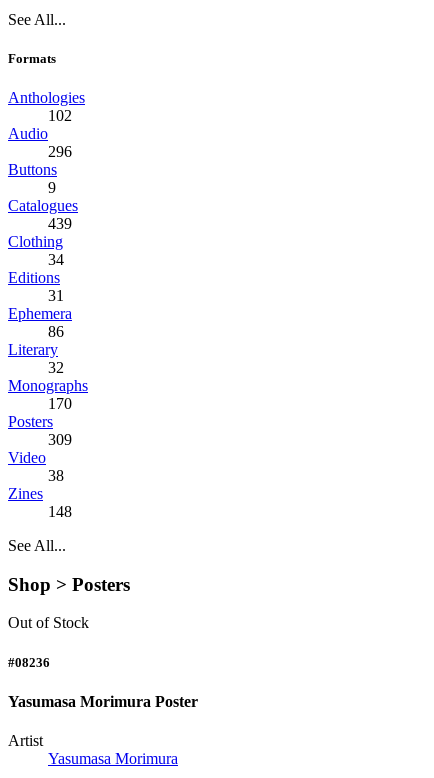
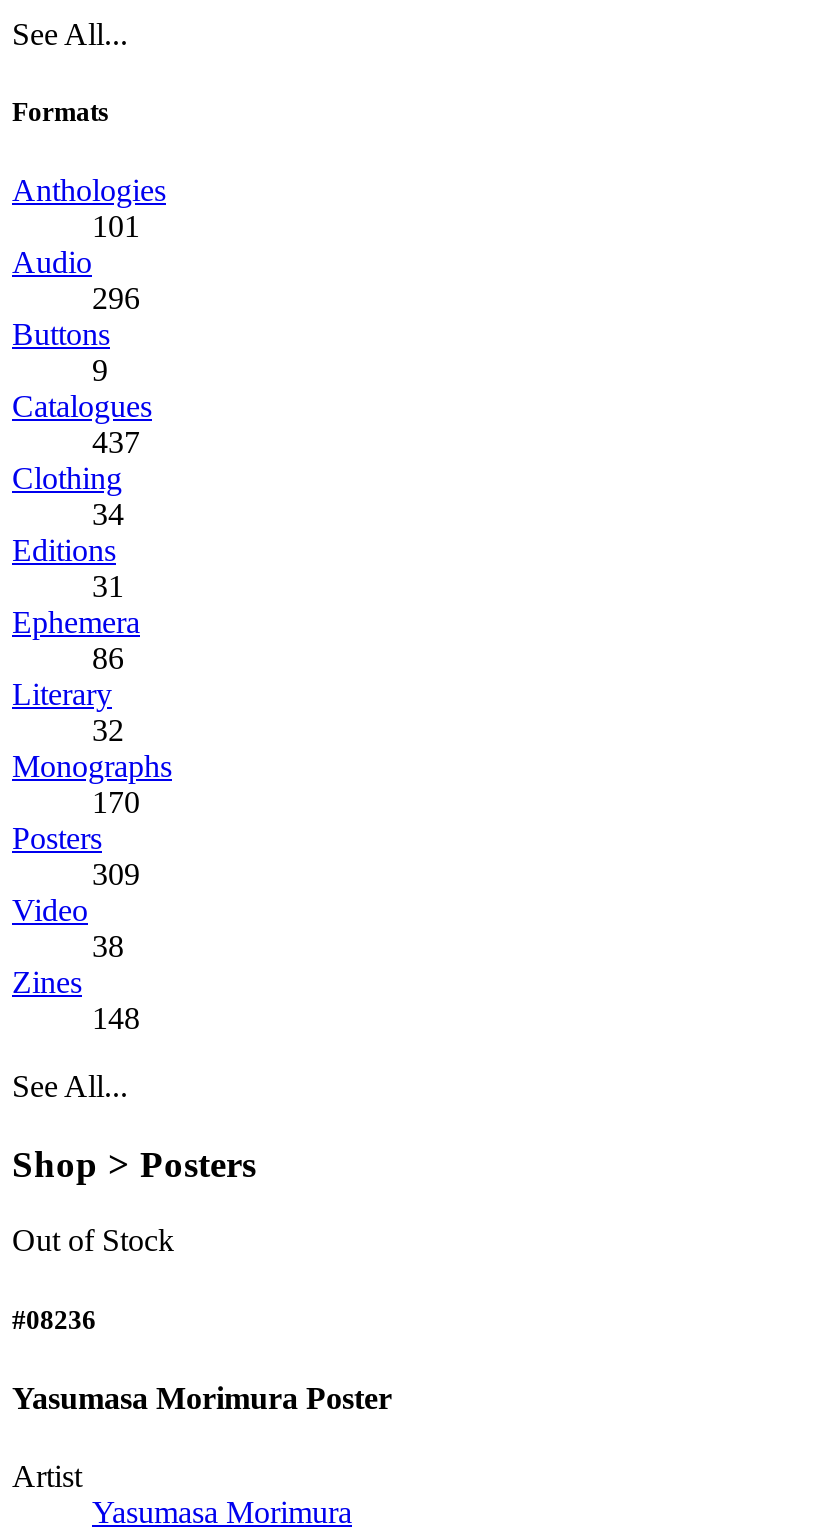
[48,107,72,124] 102 -> [92,209,140,243] 101
[48,215,72,232] 439 -> [92,425,140,459] 437

